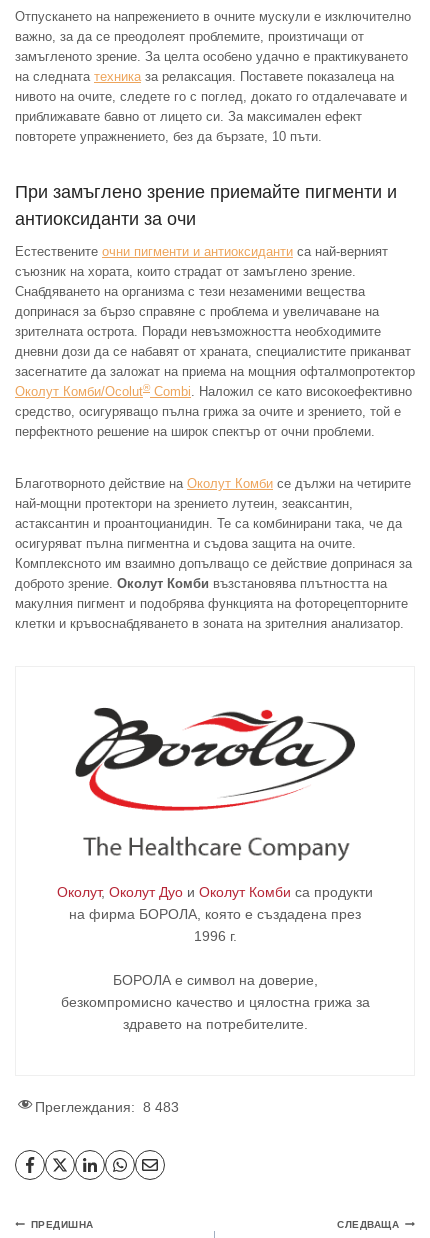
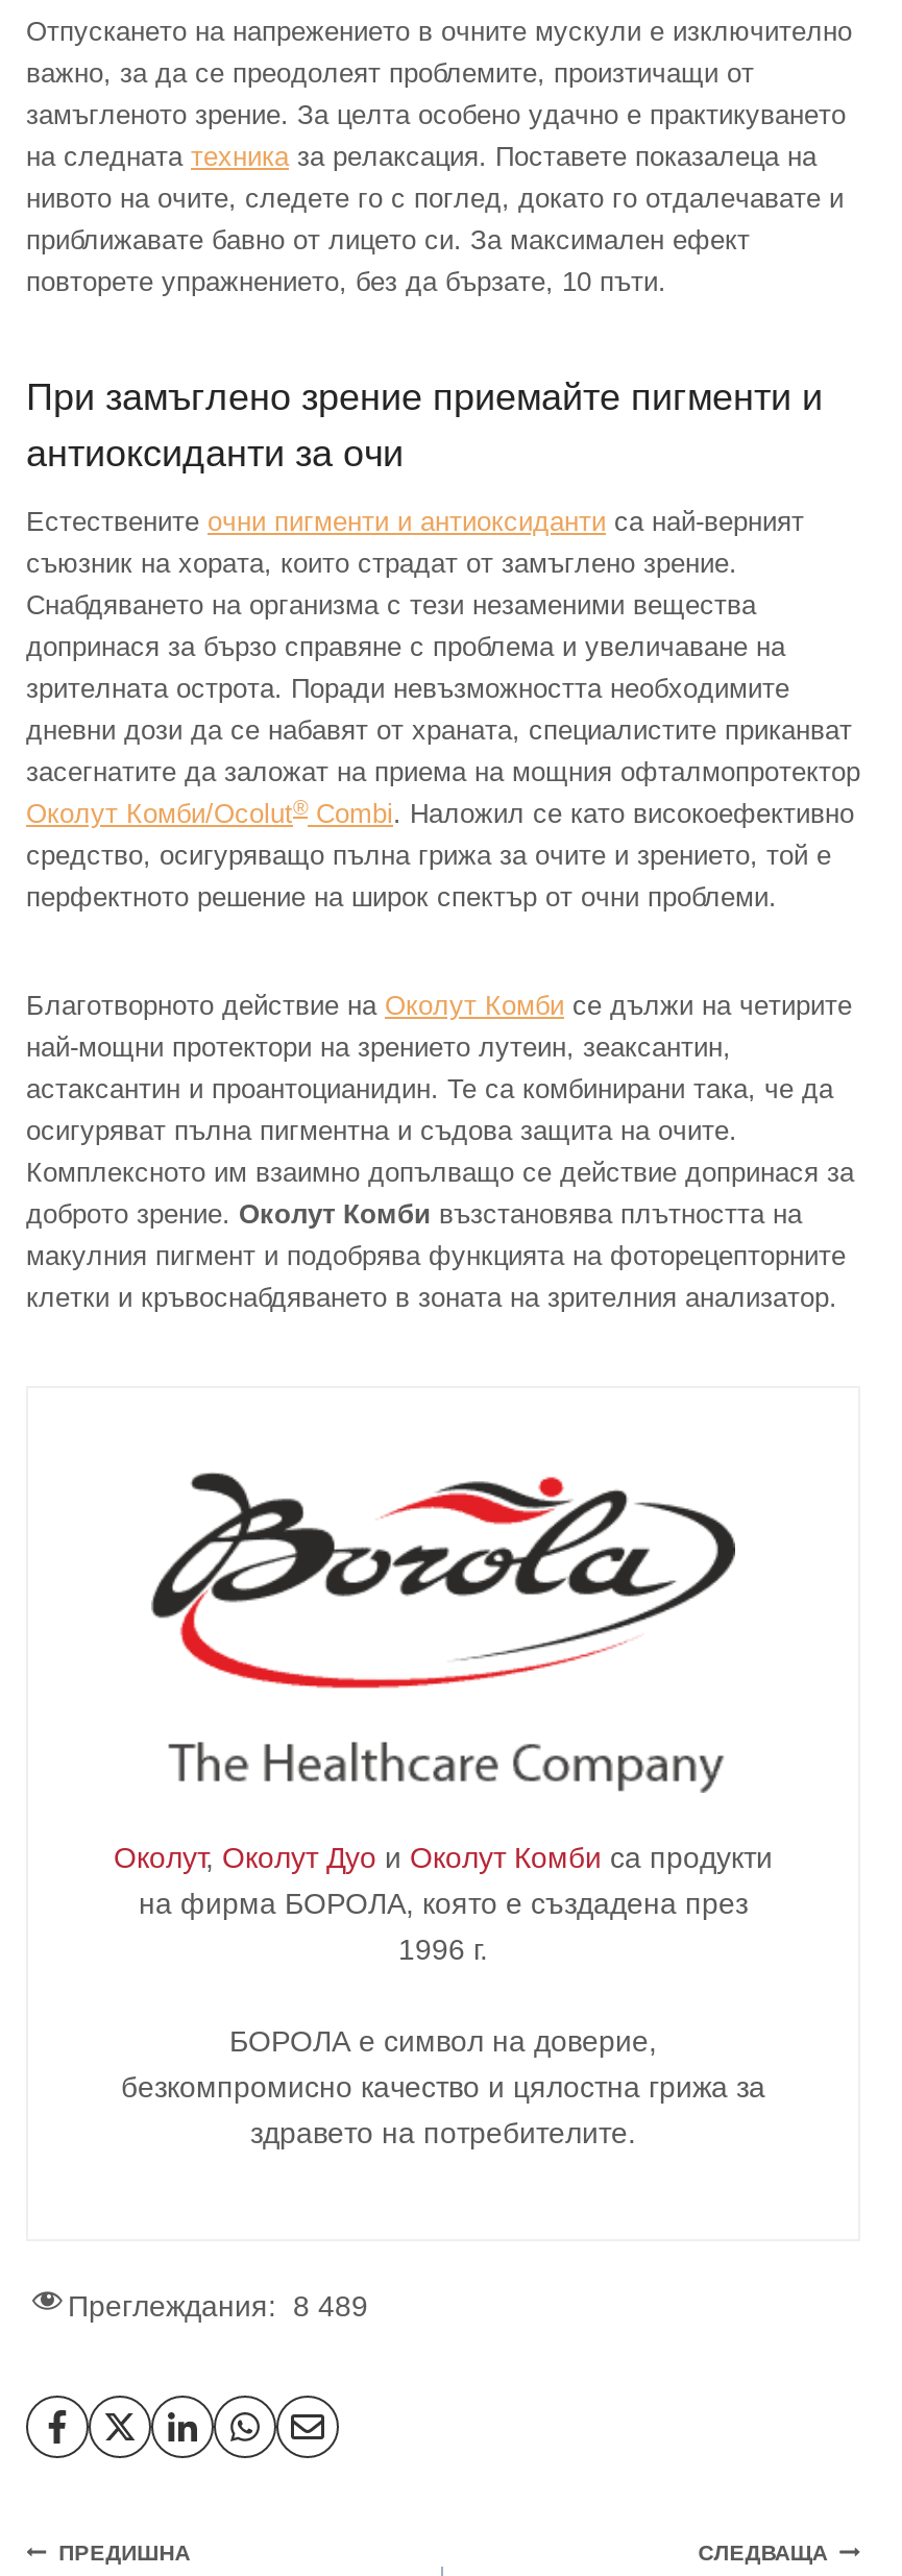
[35,1098,179,1114] Преглеждания: 8 483 -> [68,2290,368,2324] Преглеждания: 8 489

